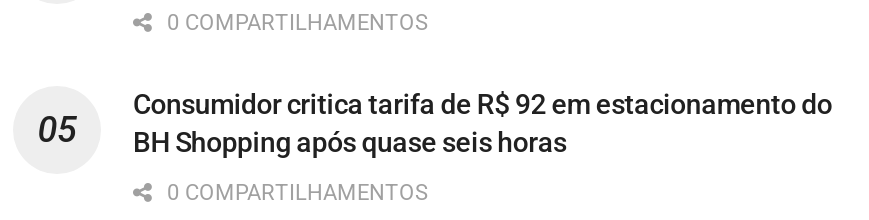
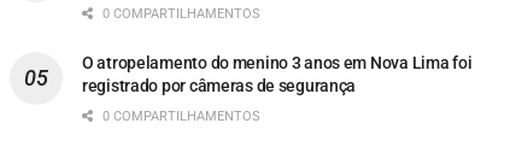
[133,89,832,159] Consumidor critica tarifa de R$ 92 em estacionamento do | BH Shopping após quase seis horas -> [82,54,472,96] O atropelamento do menino 3 anos em Nova Lima foi | registrado por câmeras de segurança

